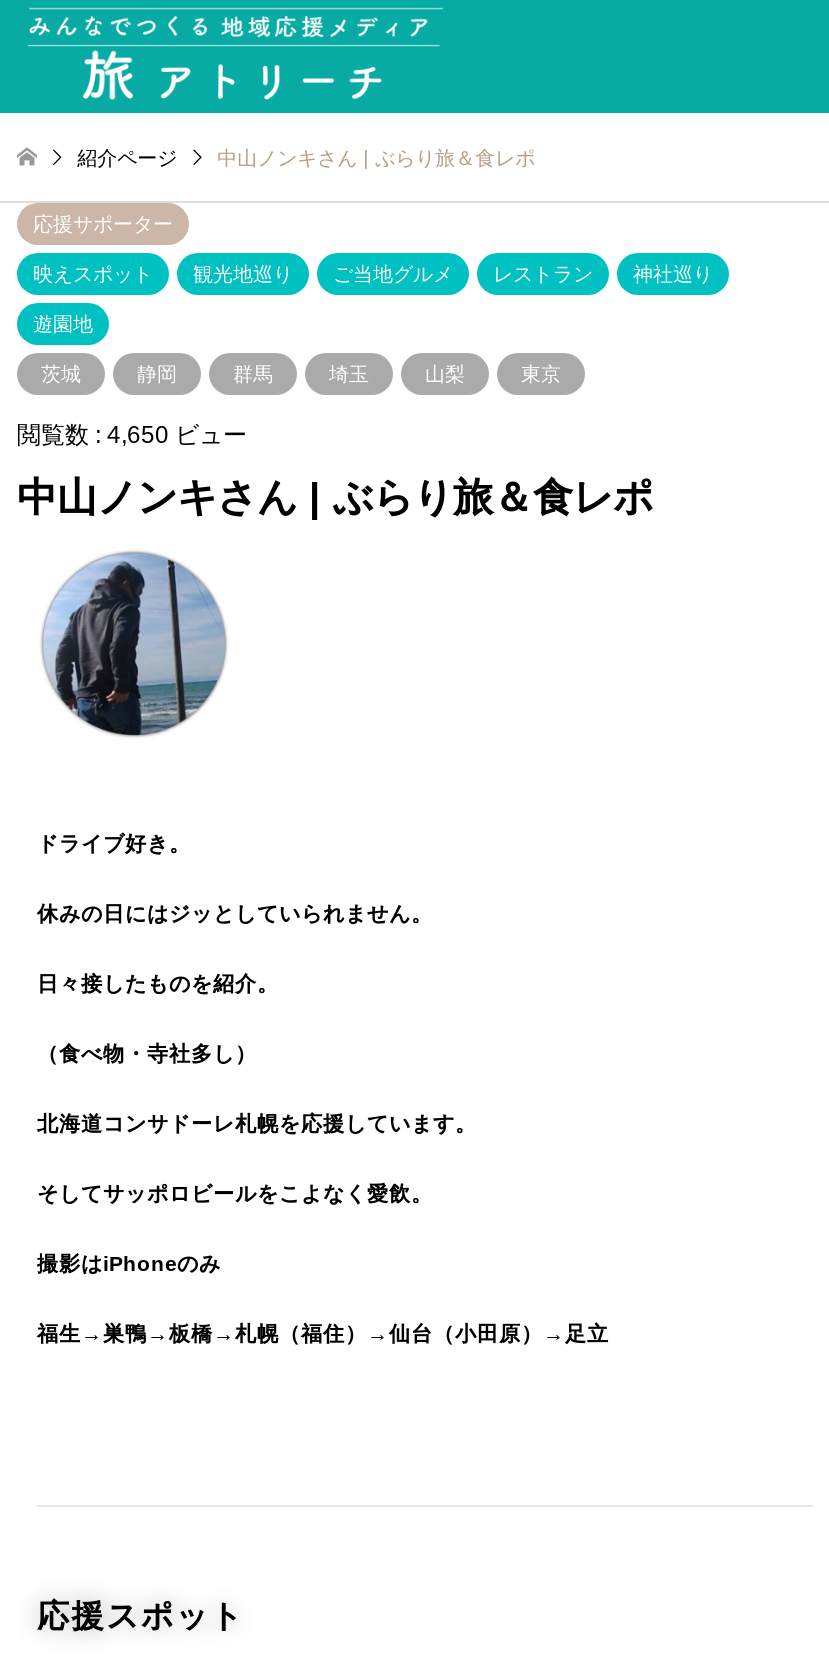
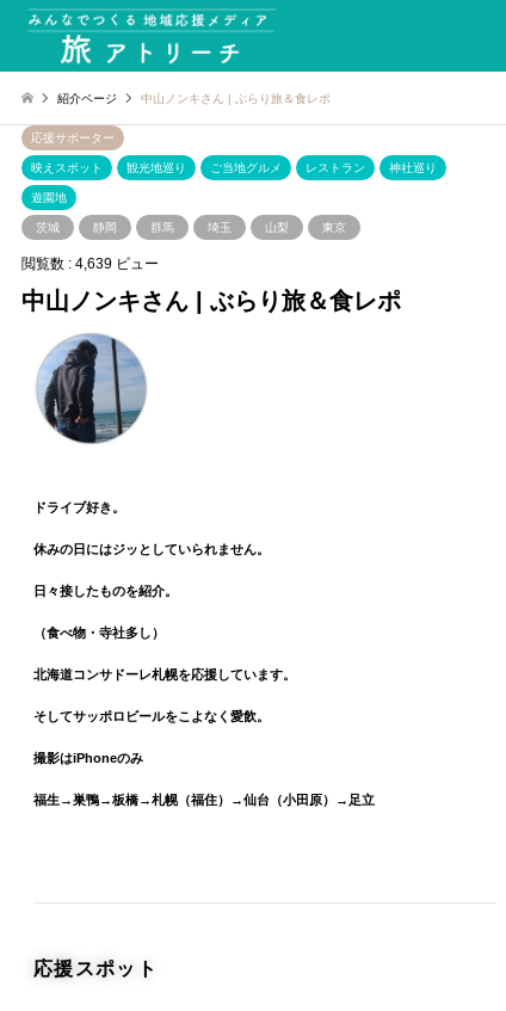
[17,421,247,449] 閲覧数 : 4,650 ビュー -> [21,255,159,272] 閲覧数 : 4,639 ビュー

